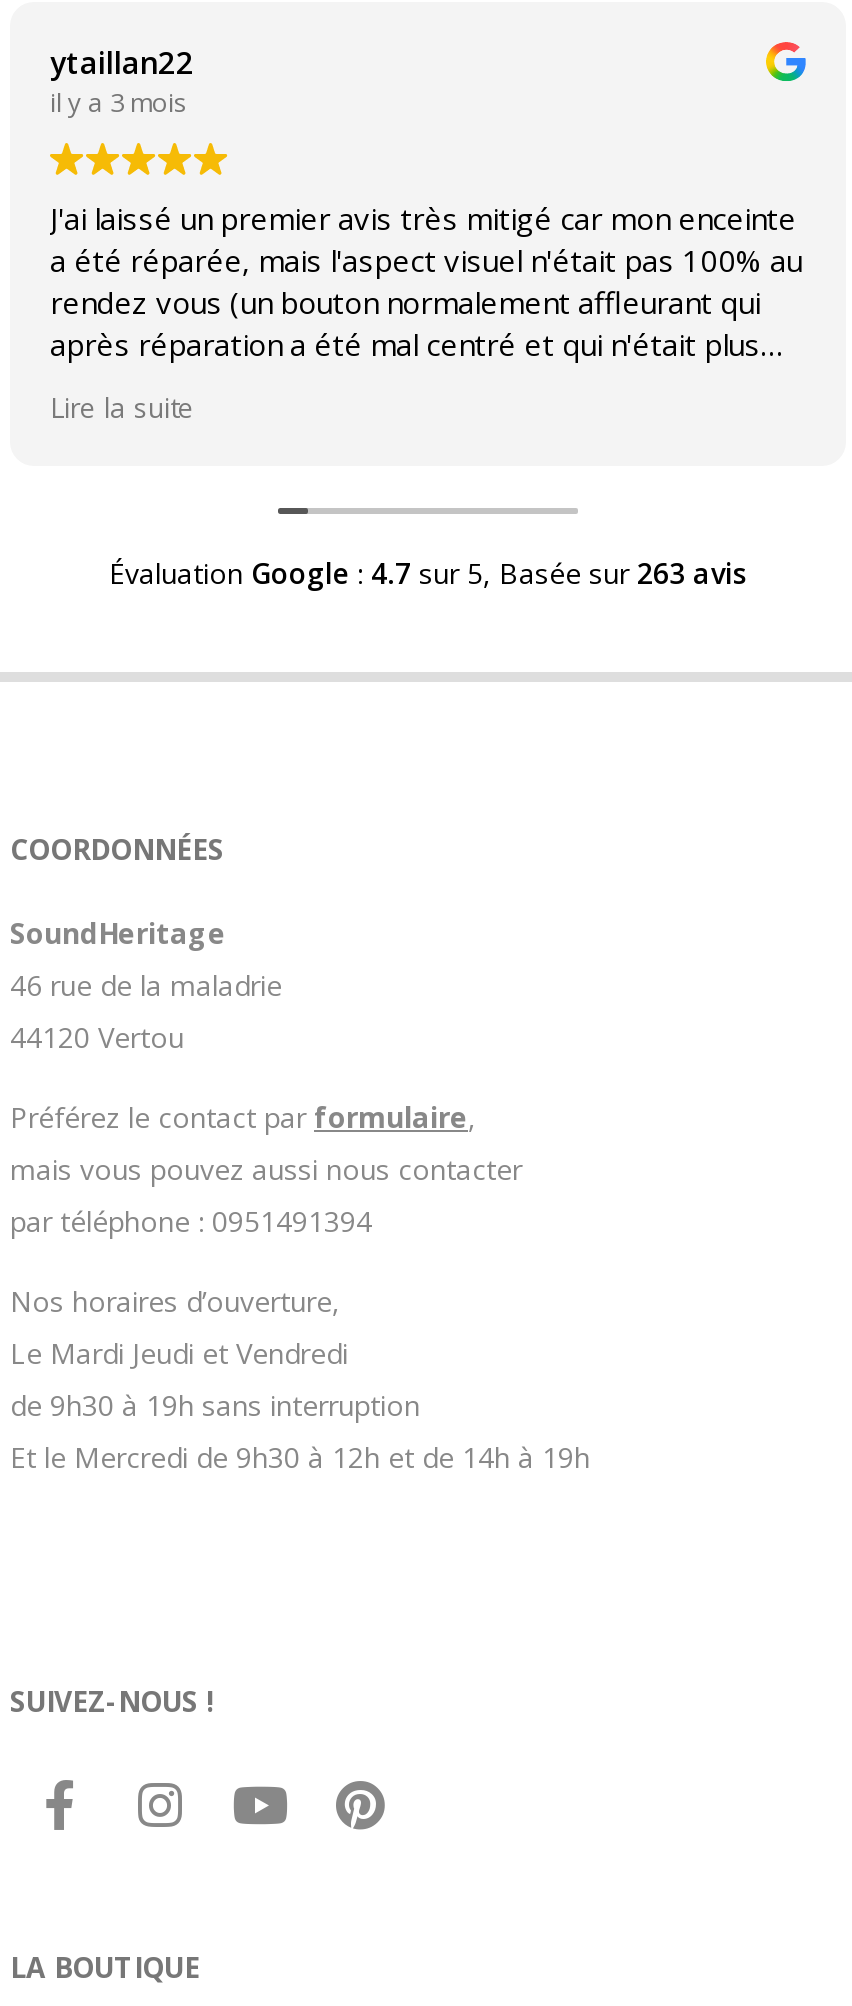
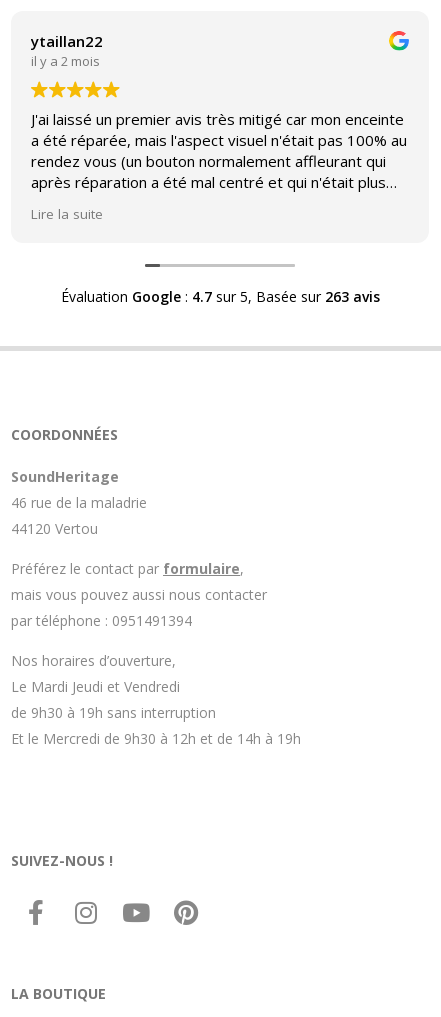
[50,83,188,119] il y a 3 mois -> [31,52,100,70] il y a 2 mois

